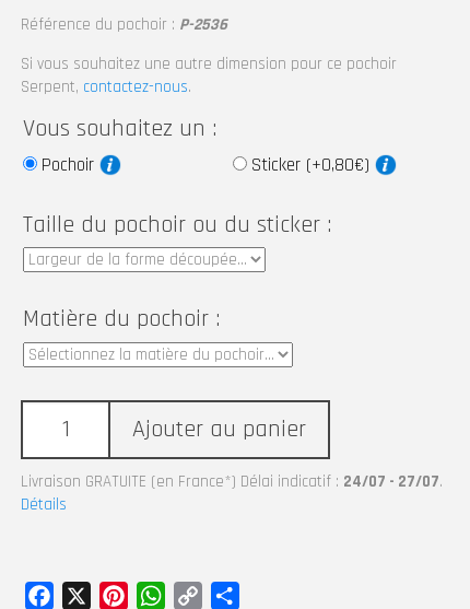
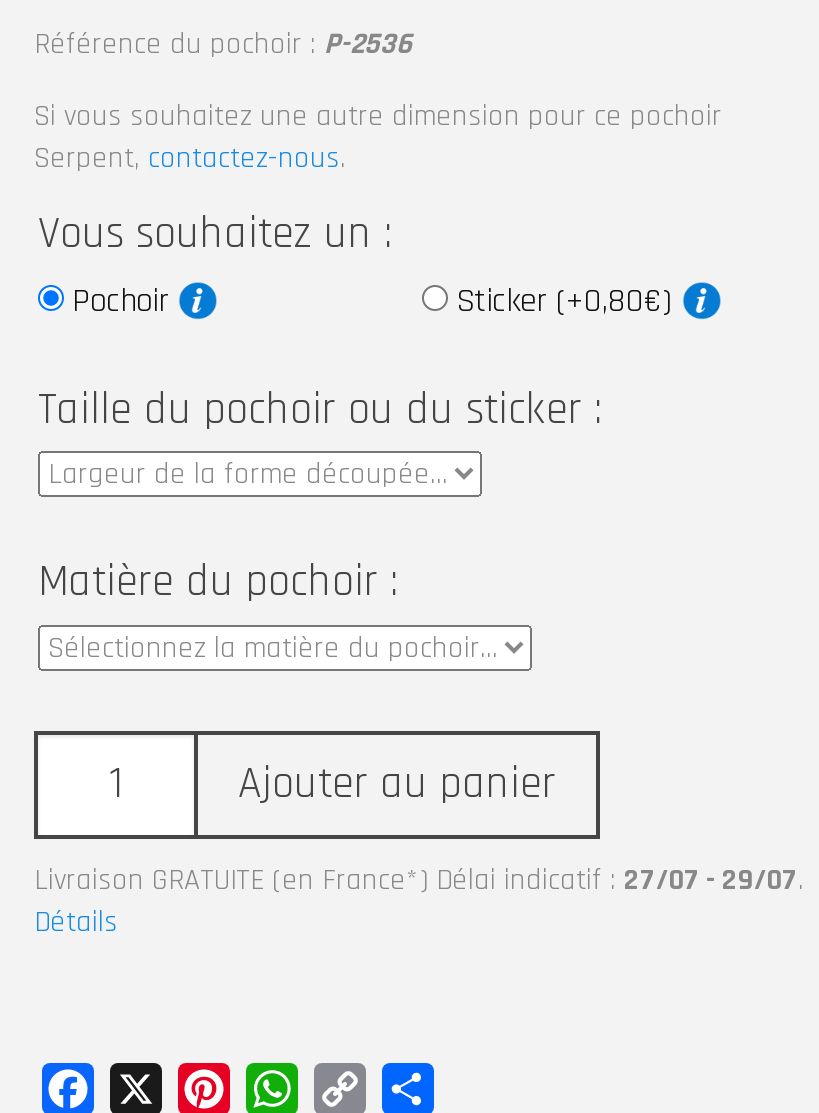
[21,471,443,491] Livraison GRATUITE (en France*) Délai indicatif : 24/07 - 27/07. -> [34,860,804,898] Livraison GRATUITE (en France*) Délai indicatif : 27/07 - 29/07.

